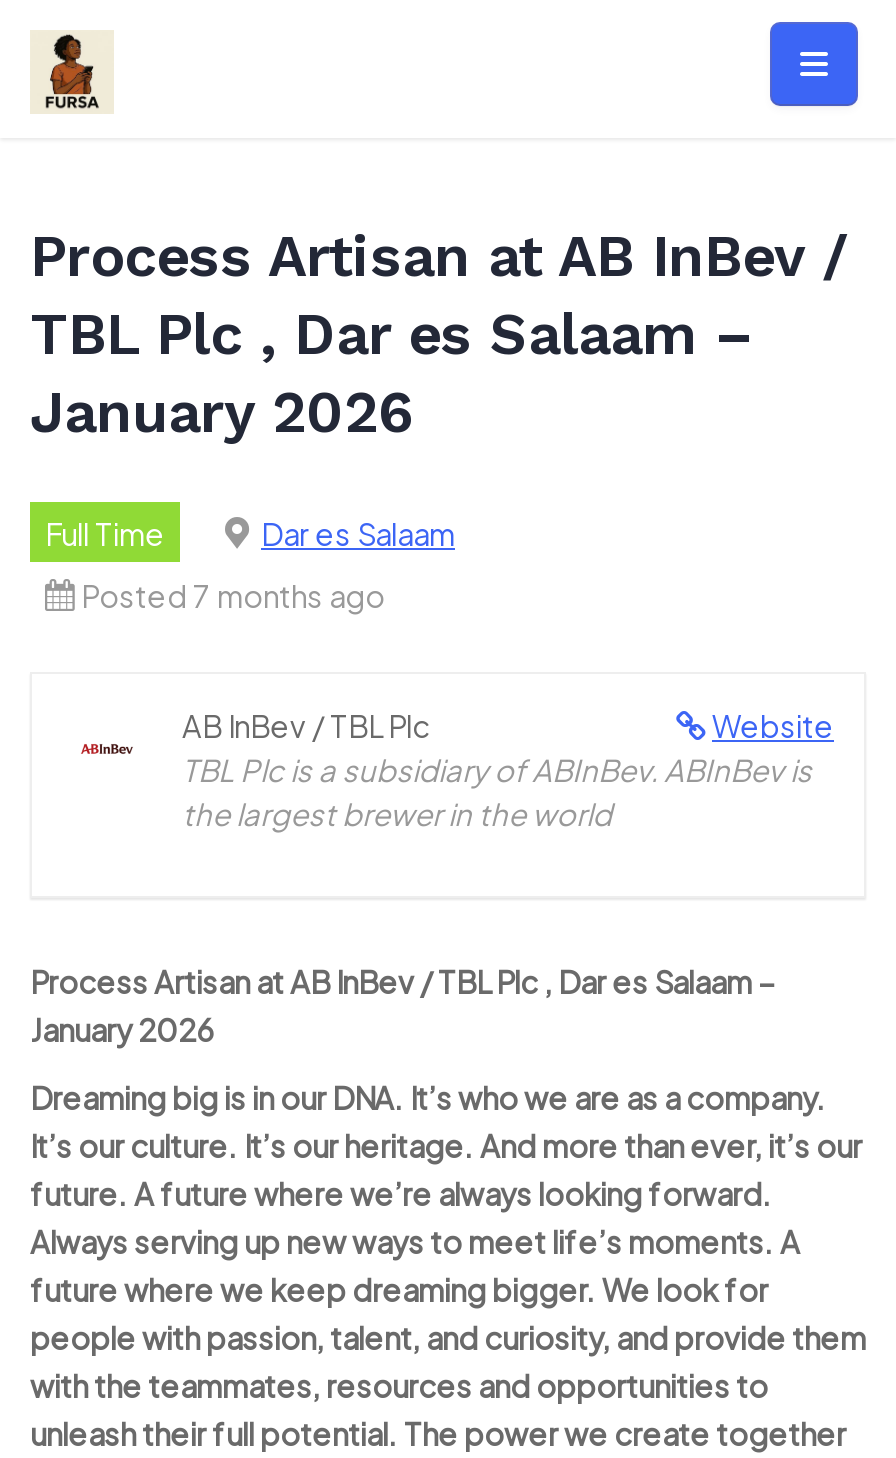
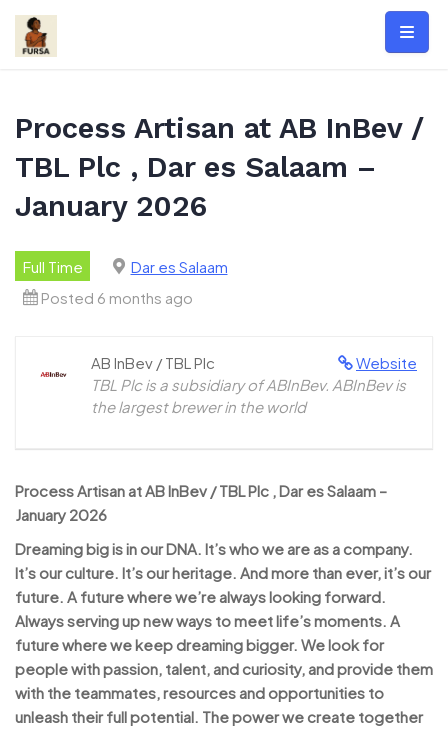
[81,575,385,613] Posted 7 months ago -> [40,287,192,306] Posted 6 months ago

